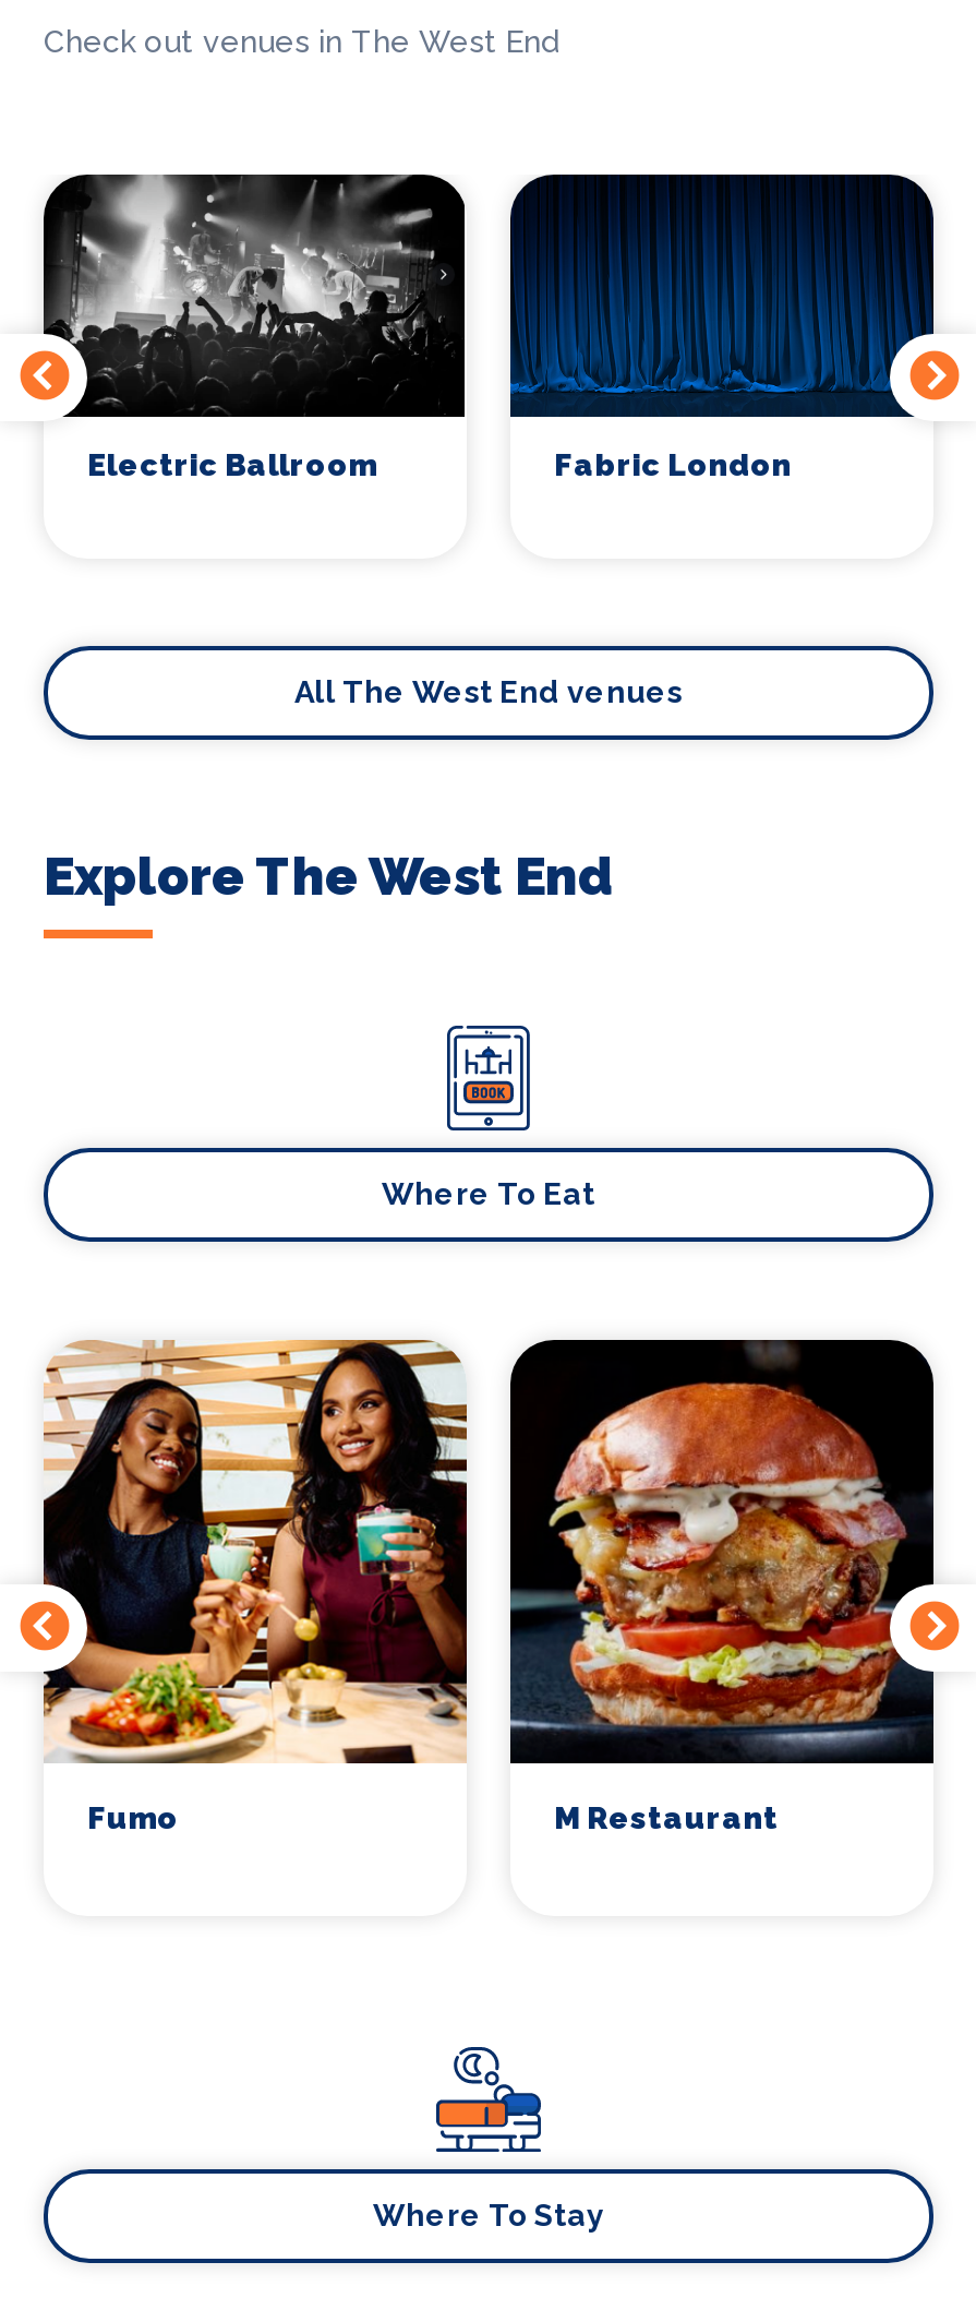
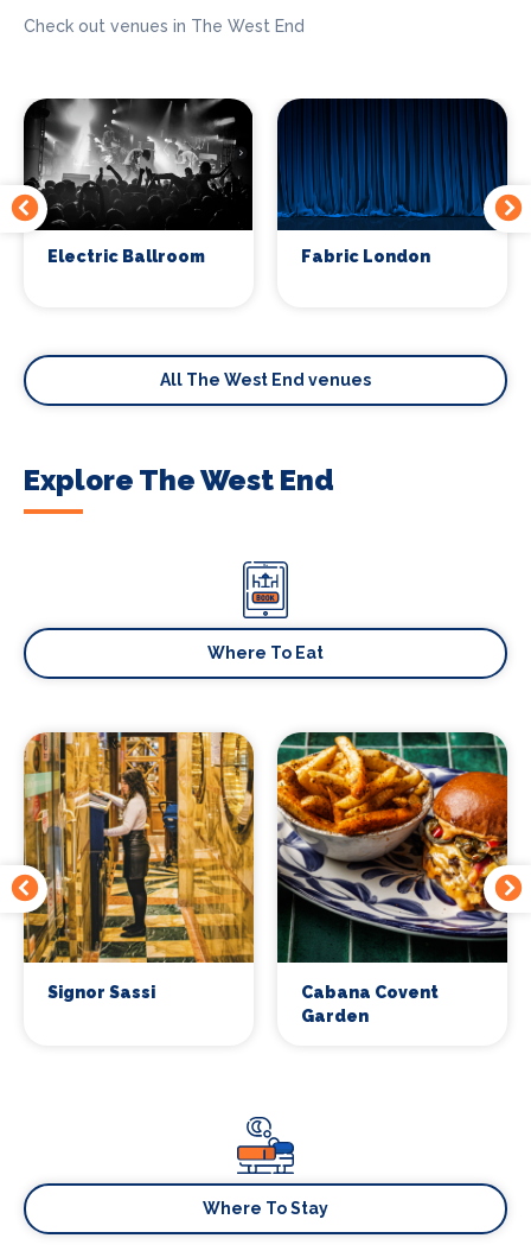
[41,1338,779,1835] [image] | Fumo | M Restaurant -> [23,731,439,1025] [image] | Signor Sassi | Cabana Covent | Garden
[508,1338,936,1763] [image] -> [276,731,508,964] [image]

